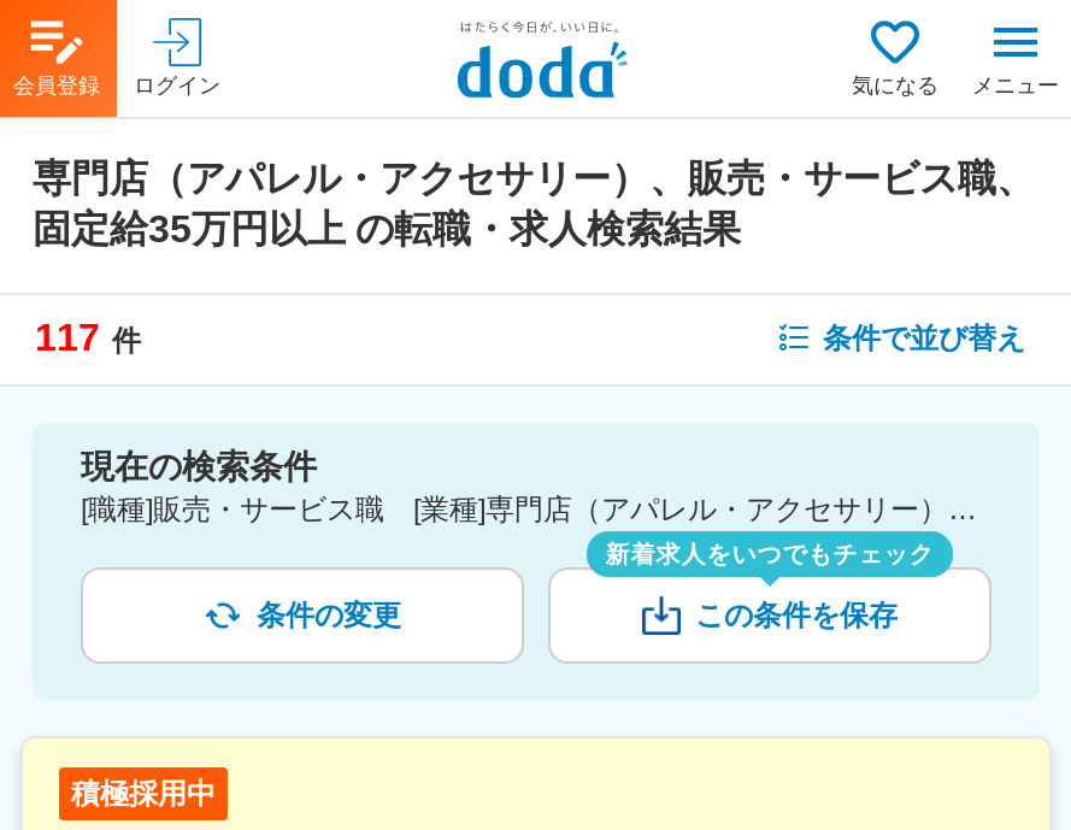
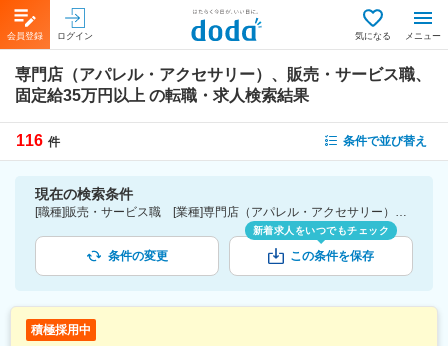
[35,317,141,358] 117 件 -> [16,132,60,149] 116 件

